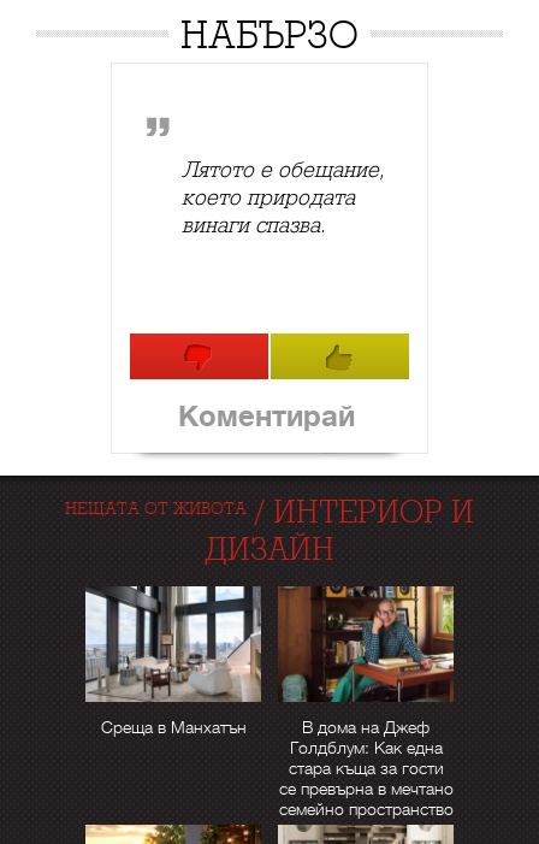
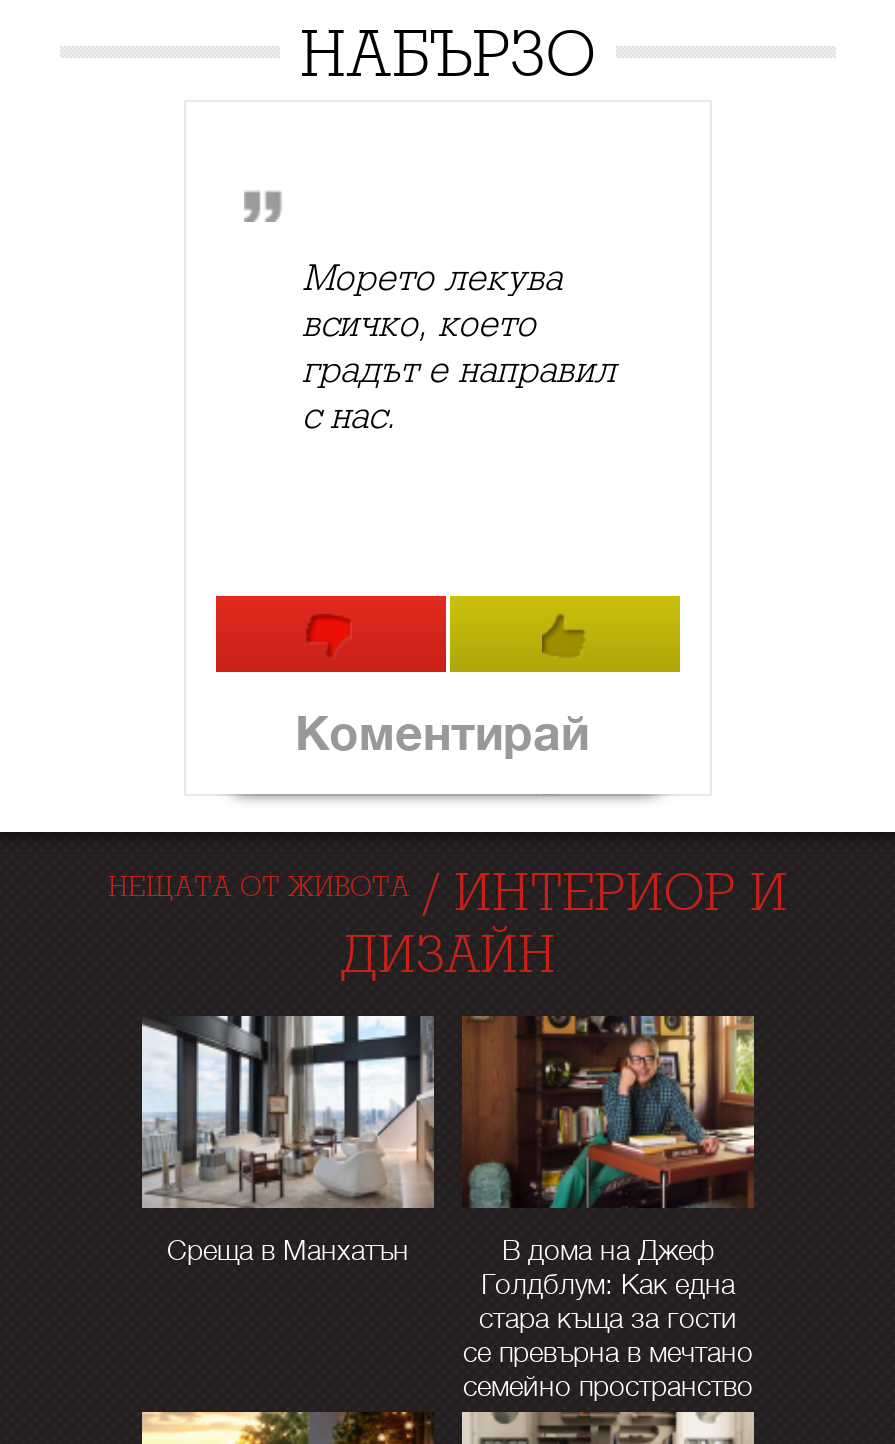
[182,158,385,239] Лятото е обещание, | което природата | винаги спазва. -> [302,259,616,439] Морето лекува | всичко, което | градът е направил | с нас.

